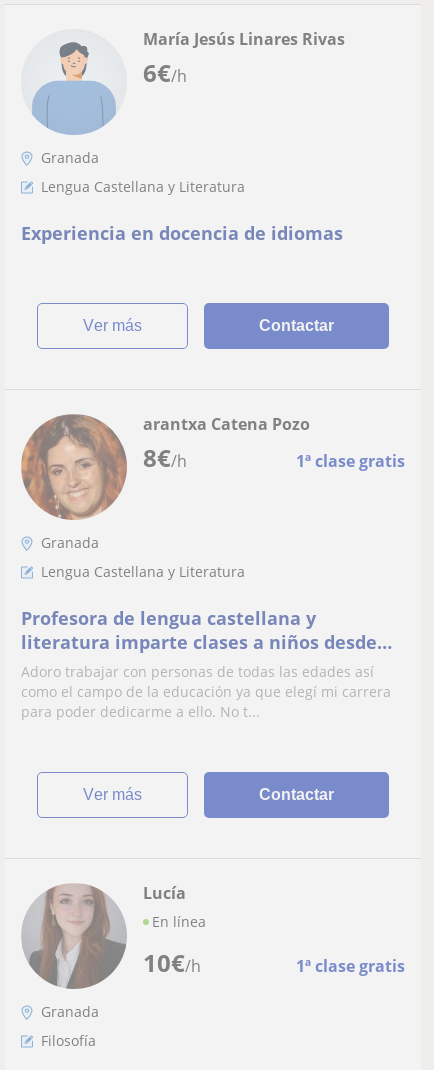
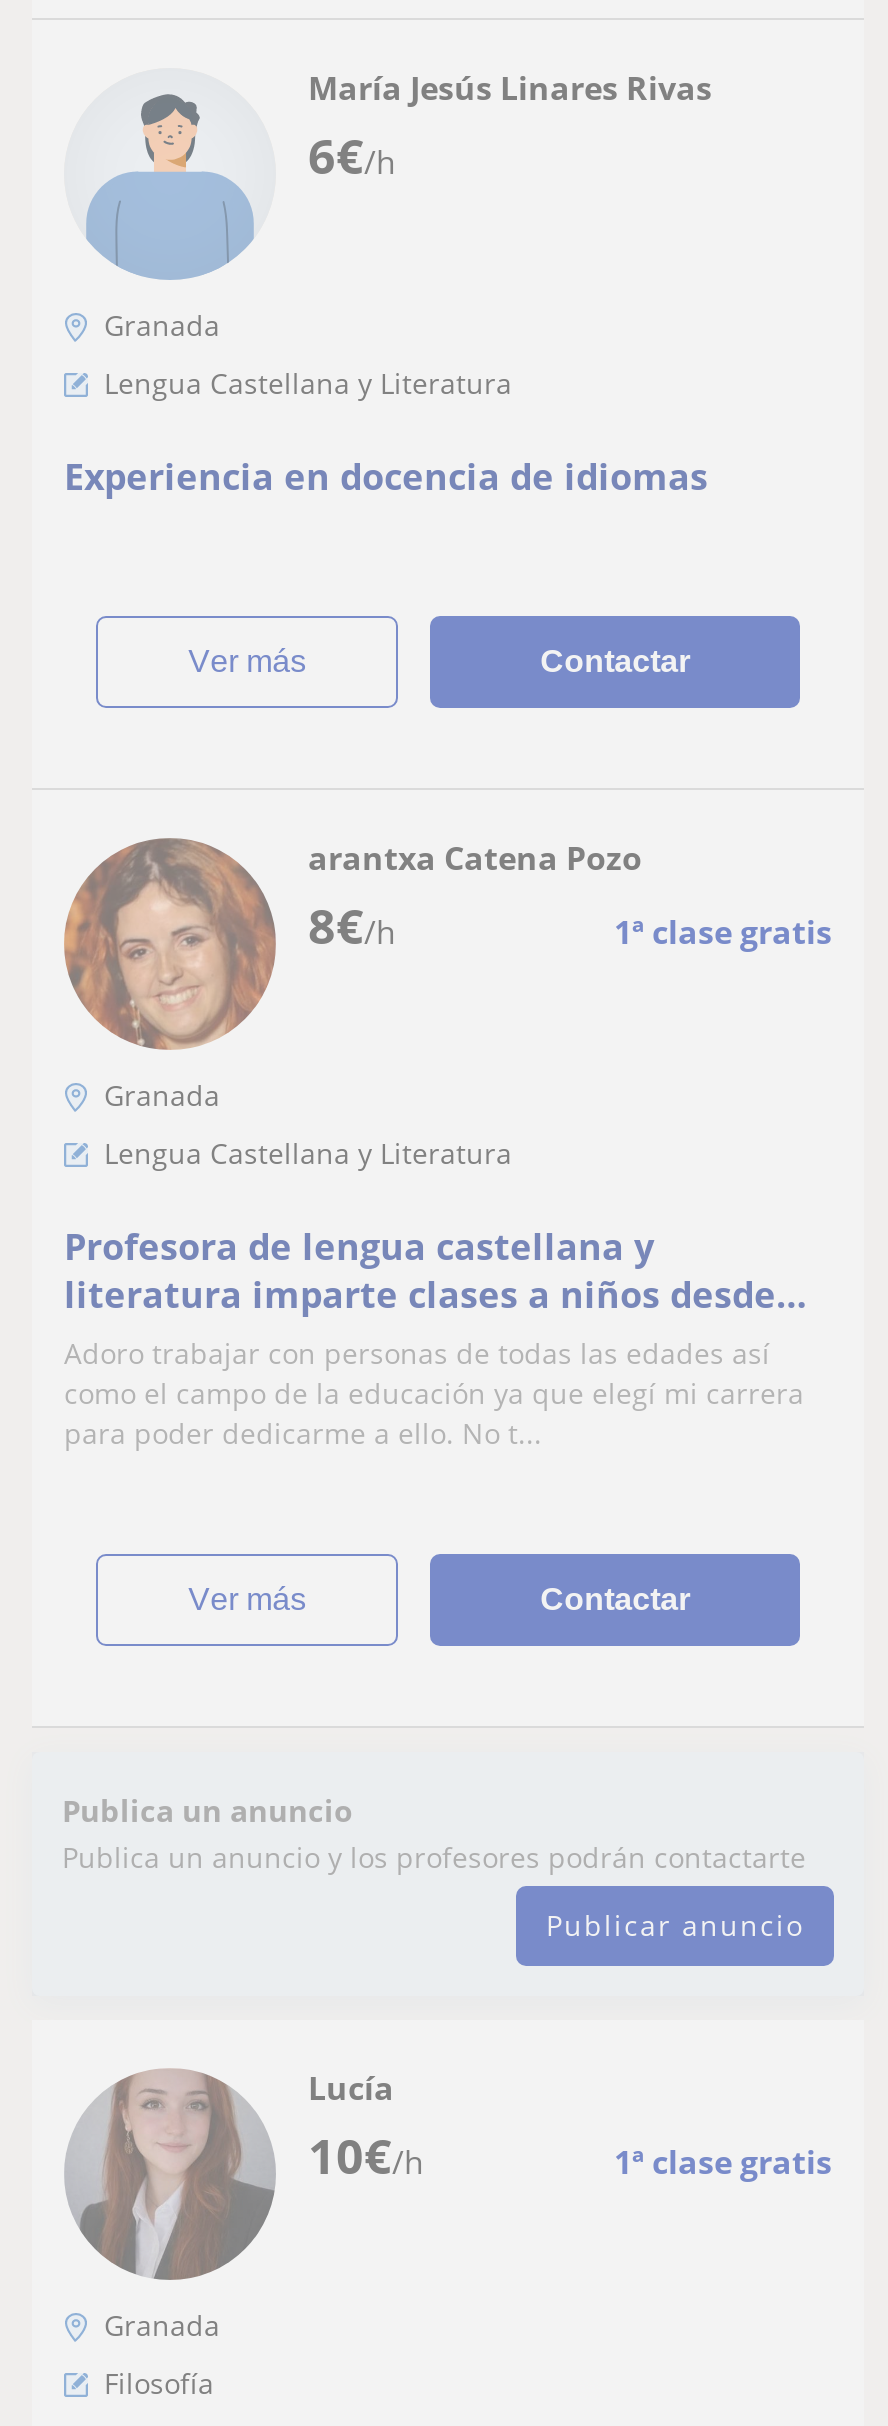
none -> [62,1790,806,1944] Publica un anuncio | Publica un anuncio y los profesores podrán contactarte | Publicar anuncio
[152,912,206,931] En línea -> none

